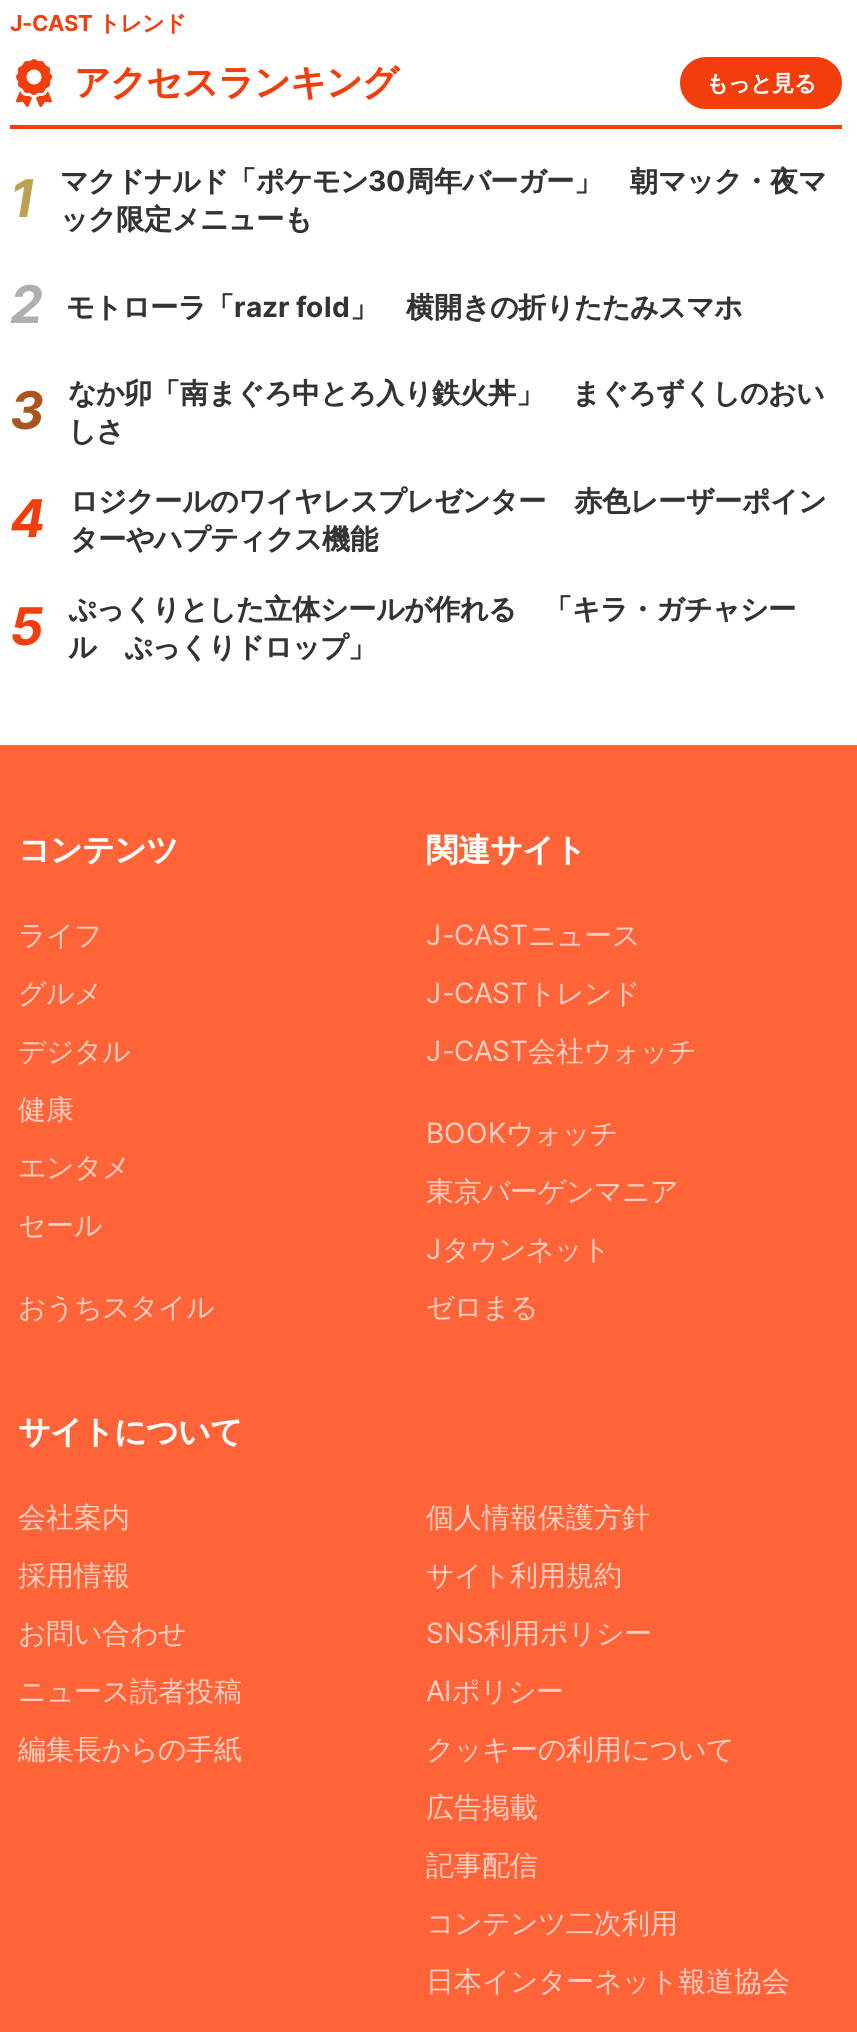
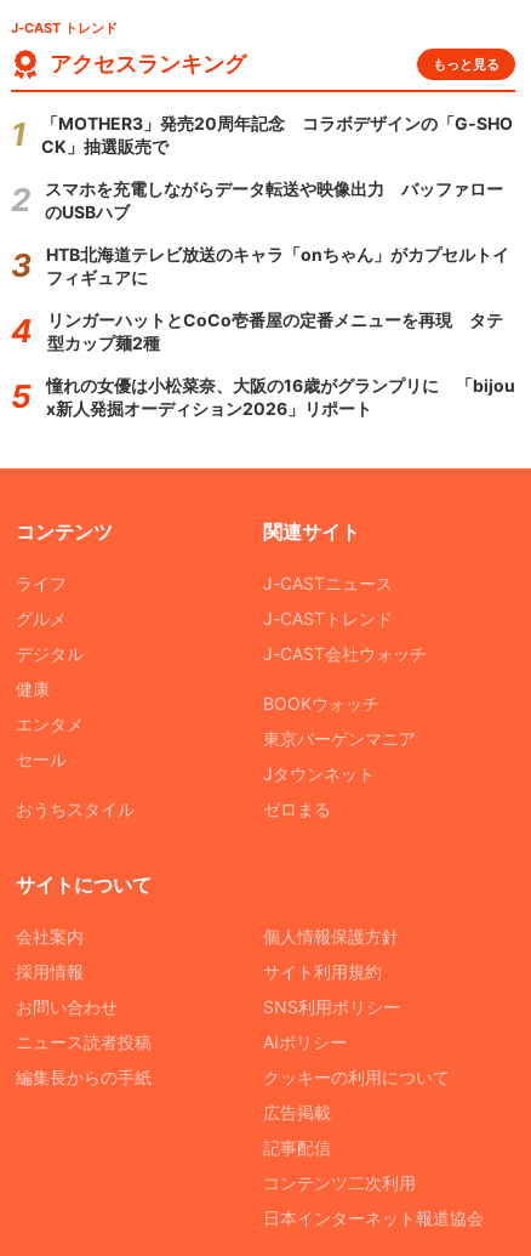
[60,163,826,235] マクドナルド「ポケモン30周年バーガー」 朝マック・夜マ | ック限定メニューも -> [41,113,513,157] 「MOTHER3」発売20周年記念 コラボデザインの「G-SHO | CK」抽選販売で
[66,288,742,322] モトローラ「razr fold」 横開きの折りたたみスマホ -> [45,178,503,222] スマホを充電しながらデータ転送や映像出力 バッファロー | のUSBハブ
[68,375,824,447] なか卯「南まぐろ中とろ入り鉄火丼」 まぐろずくしのおい | しさ -> [46,244,509,288] HTB北海道テレビ放送のキャラ「onちゃん」がカプセルトイ | フィギュアに
[70,483,826,555] ロジクールのワイヤレスプレゼンター 赤色レーザーポイン | ターやハプティクス機能 -> [47,309,503,353] リンガーハットとCoCo壱番屋の定番メニューを再現 タテ | 型カップ麺2種
[68,591,796,663] ぷっくりとした立体シールが作れる 「キラ・ガチャシー | ル ぷっくりドロップ」 -> [46,375,515,419] 憧れの女優は小松菜奈、大阪の16歳がグランプリに 「bijou | x新人発掘オーディション2026」リポート

